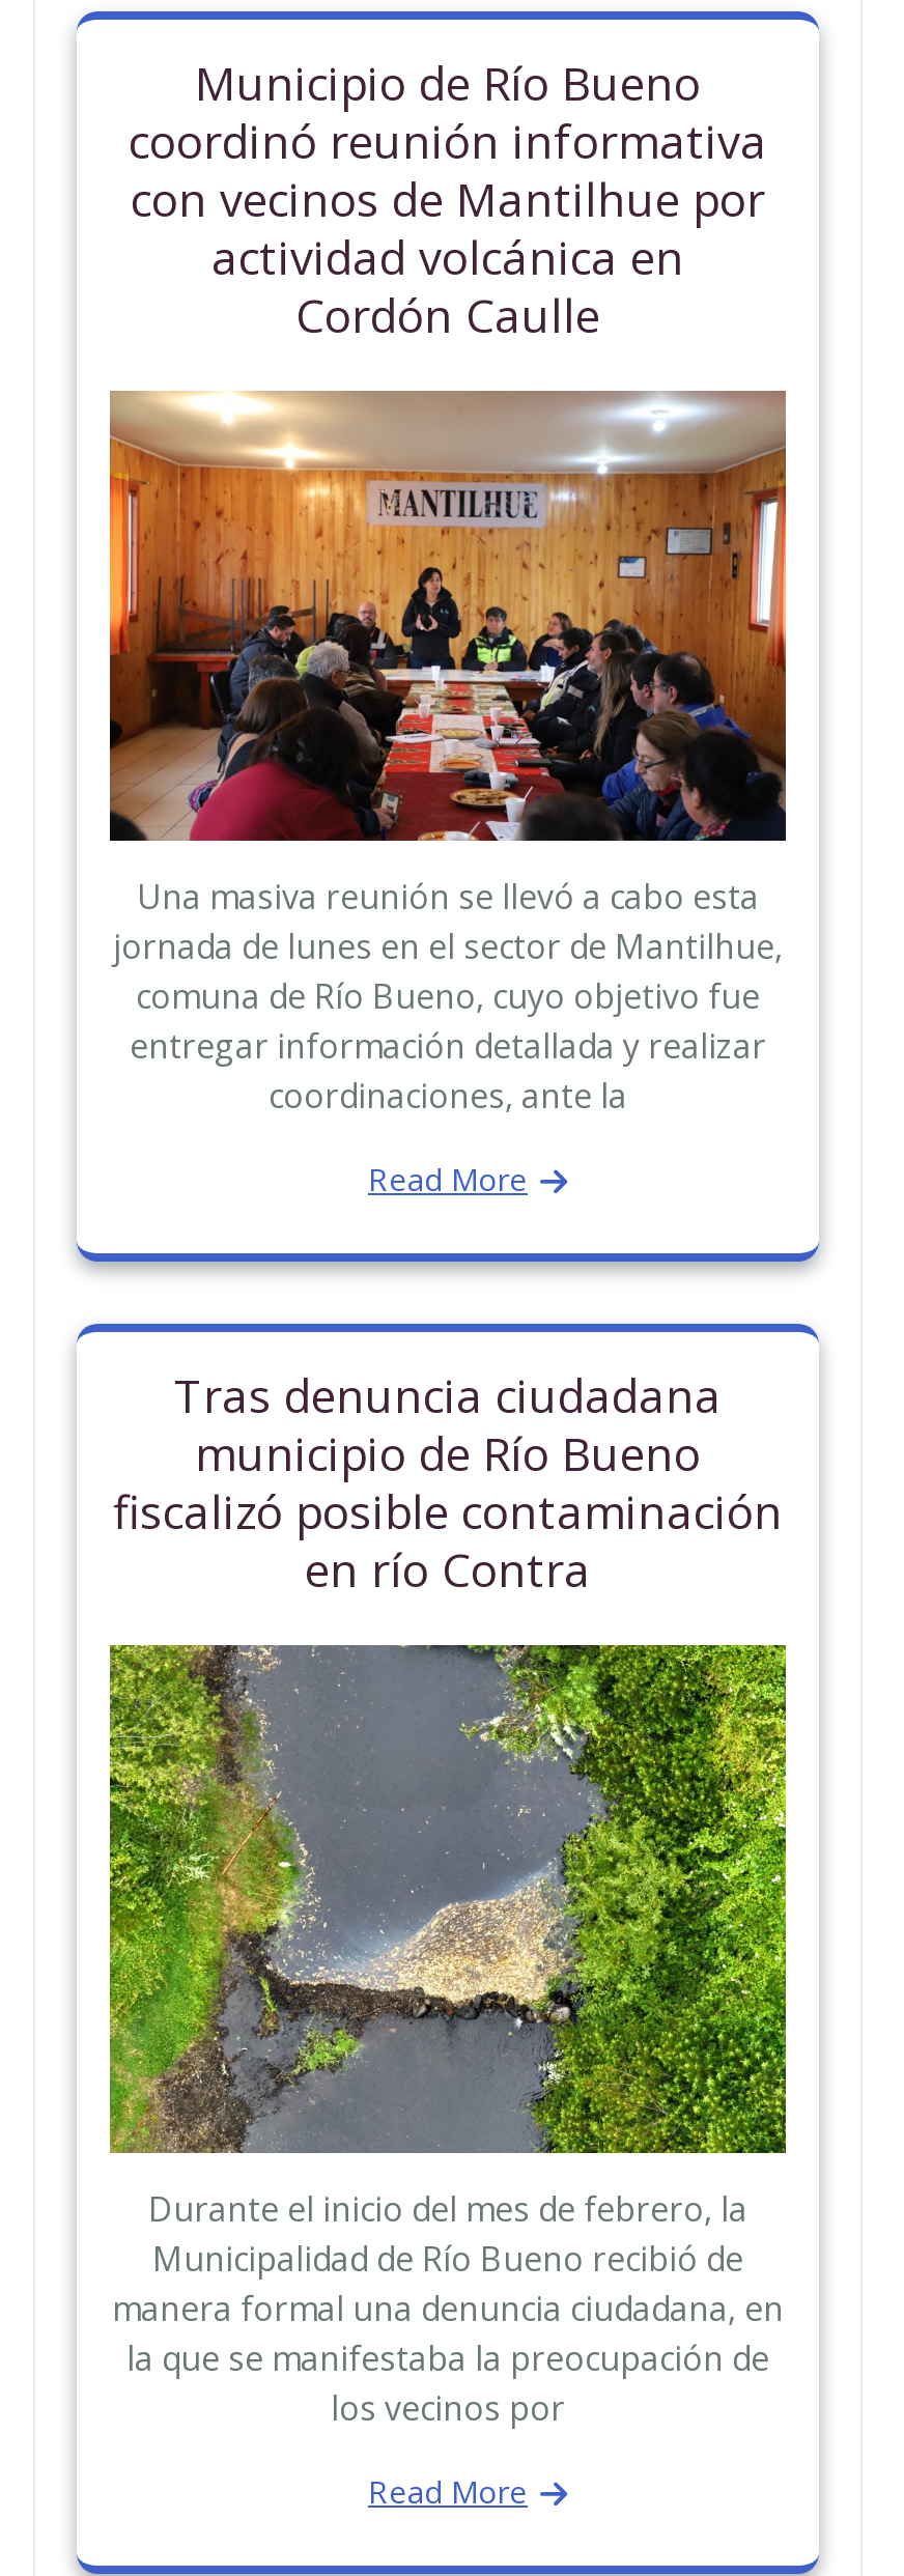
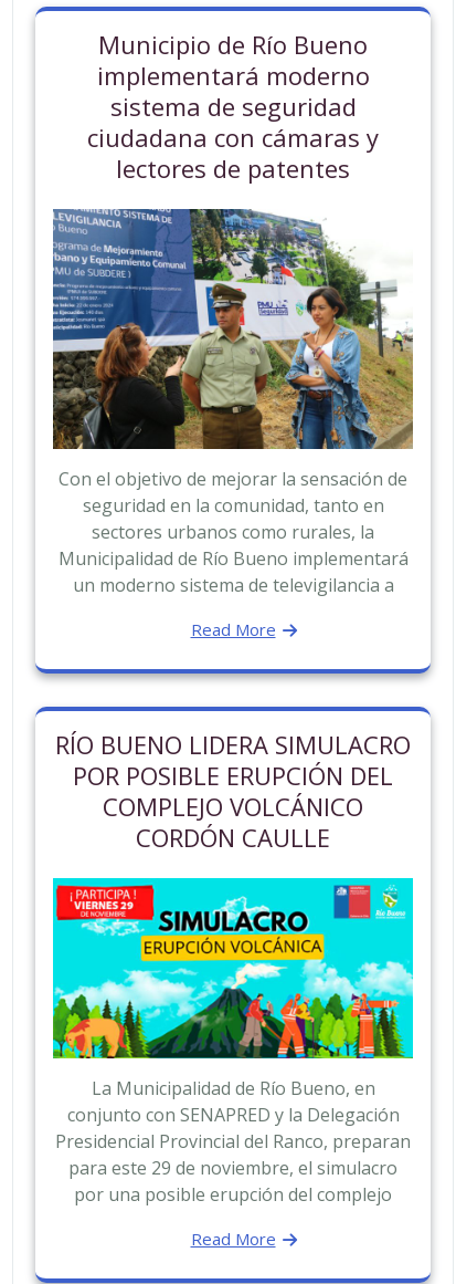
[129,109,767,346] coordinó reunión informativa | con vecinos de Mantilhue por | actividad volcánica en | Cordón Caulle -> [87,58,379,184] implementará moderno | sistema de seguridad | ciudadana con cámaras y | lectores de patentes
[108,388,788,1120] [image] | Una masiva reunión se llevó a cabo esta | jornada de lunes en el sector de Mantilhue, | comuna de Río Bueno, cuyo objetivo fue | entregar información detallada y realizar | coordinaciones, ante la -> [52,208,414,597] [image] | Con el objetivo de mejorar la sensación de | seguridad en la comunidad, tanto en | sectores urbanos como rurales, la | Municipalidad de Río Bueno implementará | un moderno sistema de televigilancia a
[113,1364,783,1601] Tras denuncia ciudadana | municipio de Río Bueno | fiscalizó posible contaminación | en río Contra -> [55,728,411,854] RÍO BUENO LIDERA SIMULACRO | POR POSIBLE ERUPCIÓN DEL | COMPLEJO VOLCÁNICO | CORDÓN CAULLE
[108,1642,788,2053] [image] -> [52,877,414,1059] [image]
[112,2186,784,2431] Durante el inicio del mes de febrero, la | Municipalidad de Río Bueno recibió de | manera formal una denuncia ciudadana, en | la que se manifestaba la preocupación de | los vecinos por -> [55,1076,411,1207] La Municipalidad de Río Bueno, en | conjunto con SENAPRED y la Delegación | Presidencial Provincial del Ranco, preparan | para este 29 de noviembre, el simulacro | por una posible erupción del complejo

